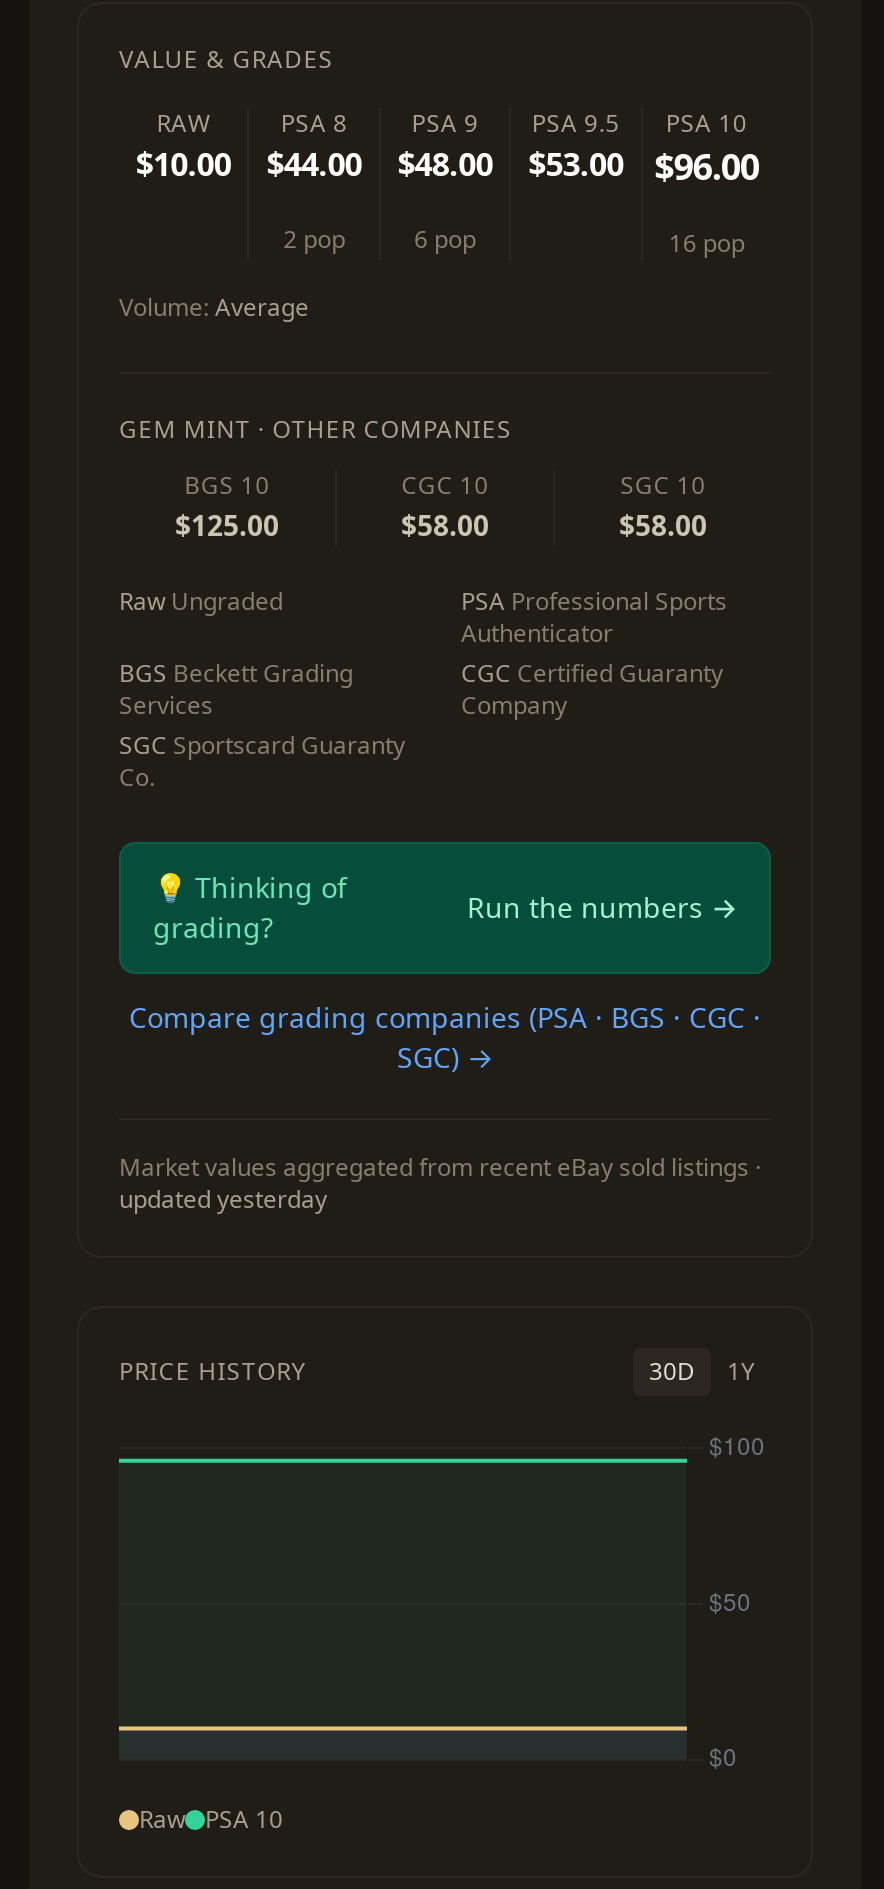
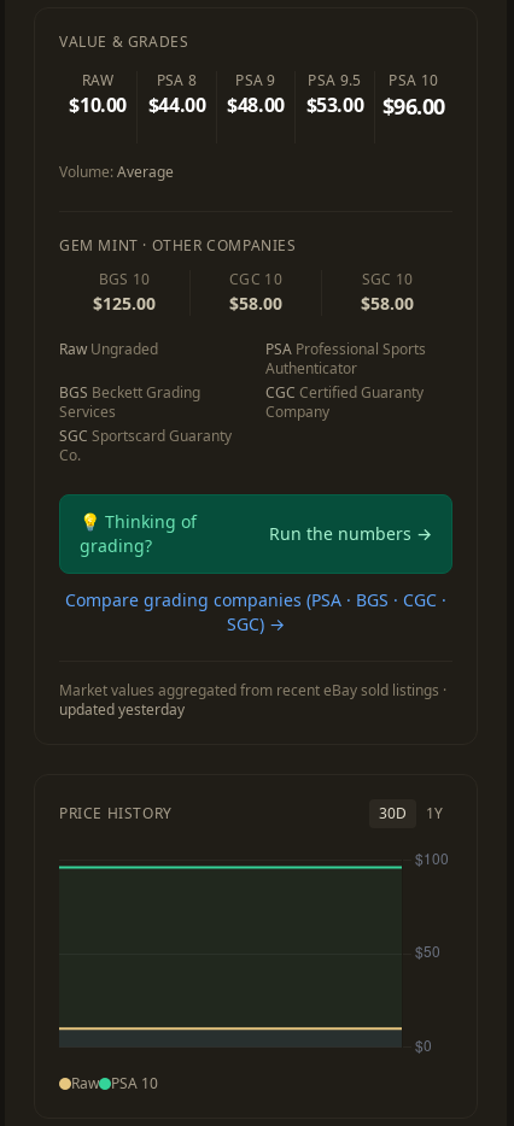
[283,223,345,257] 2 pop -> none
[414,223,476,257] 6 pop -> none
[669,227,745,261] 16 pop -> none

